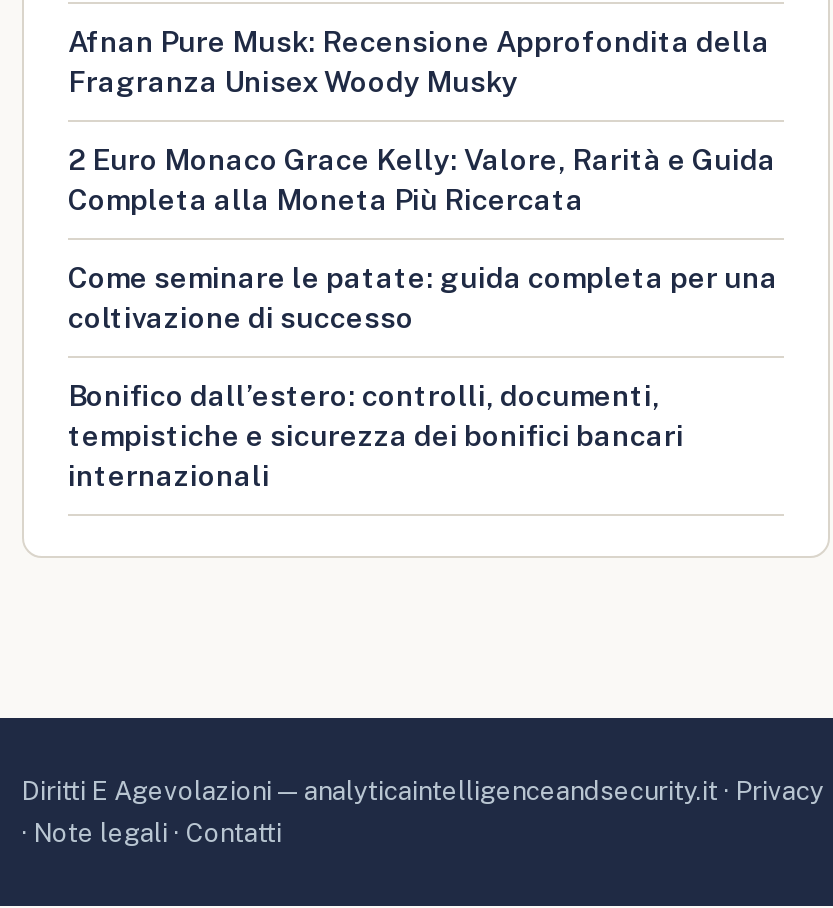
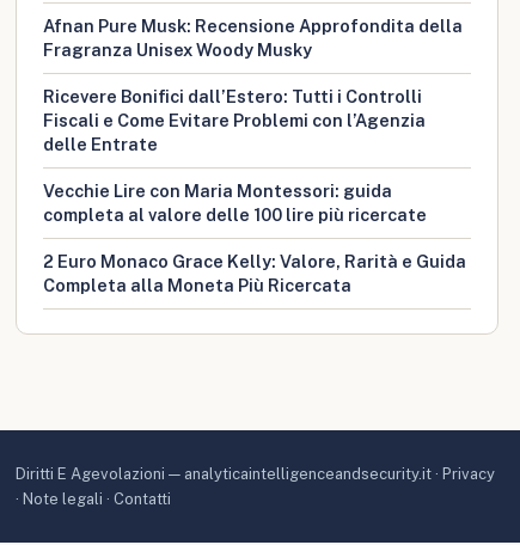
none -> [43,86,427,225] Ricevere Bonifici dall’Estero: Tutti i Controlli | Fiscali e Come Evitare Problemi con l’Agenzia | delle Entrate | Vecchie Lire con Maria Montessori: guida | completa al valore delle 100 lire più ricercate
moved [68,142,776,216] -> [43,251,466,295]: 2 Euro Monaco Grace Kelly: Valore, Rarità e Guida | Completa alla Moneta Più Ricercata
[68,260,778,492] Come seminare le patate: guida completa per una | coltivazione di successo | Bonifico dall’estero: controlli, documenti, | tempistiche e sicurezza dei bonifici bancari | internazionali -> none

